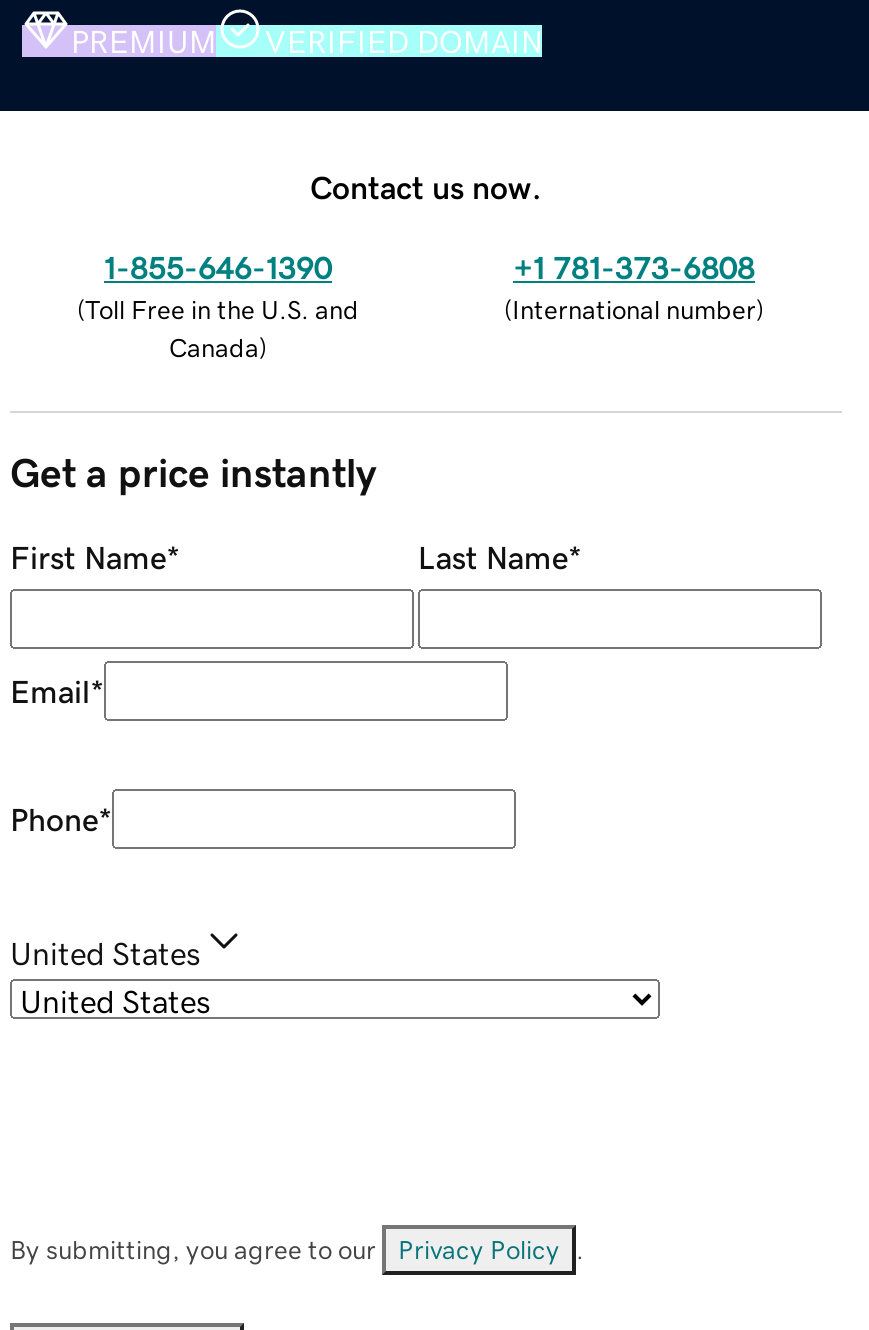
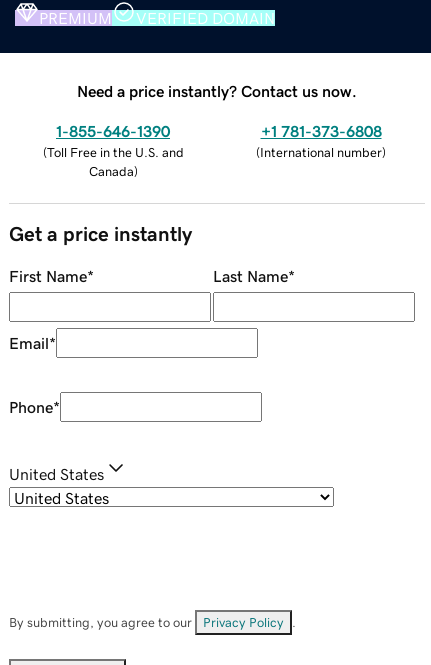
[310,170,542,202] Contact us now. -> [77,83,357,99] Need a price instantly? Contact us now.

